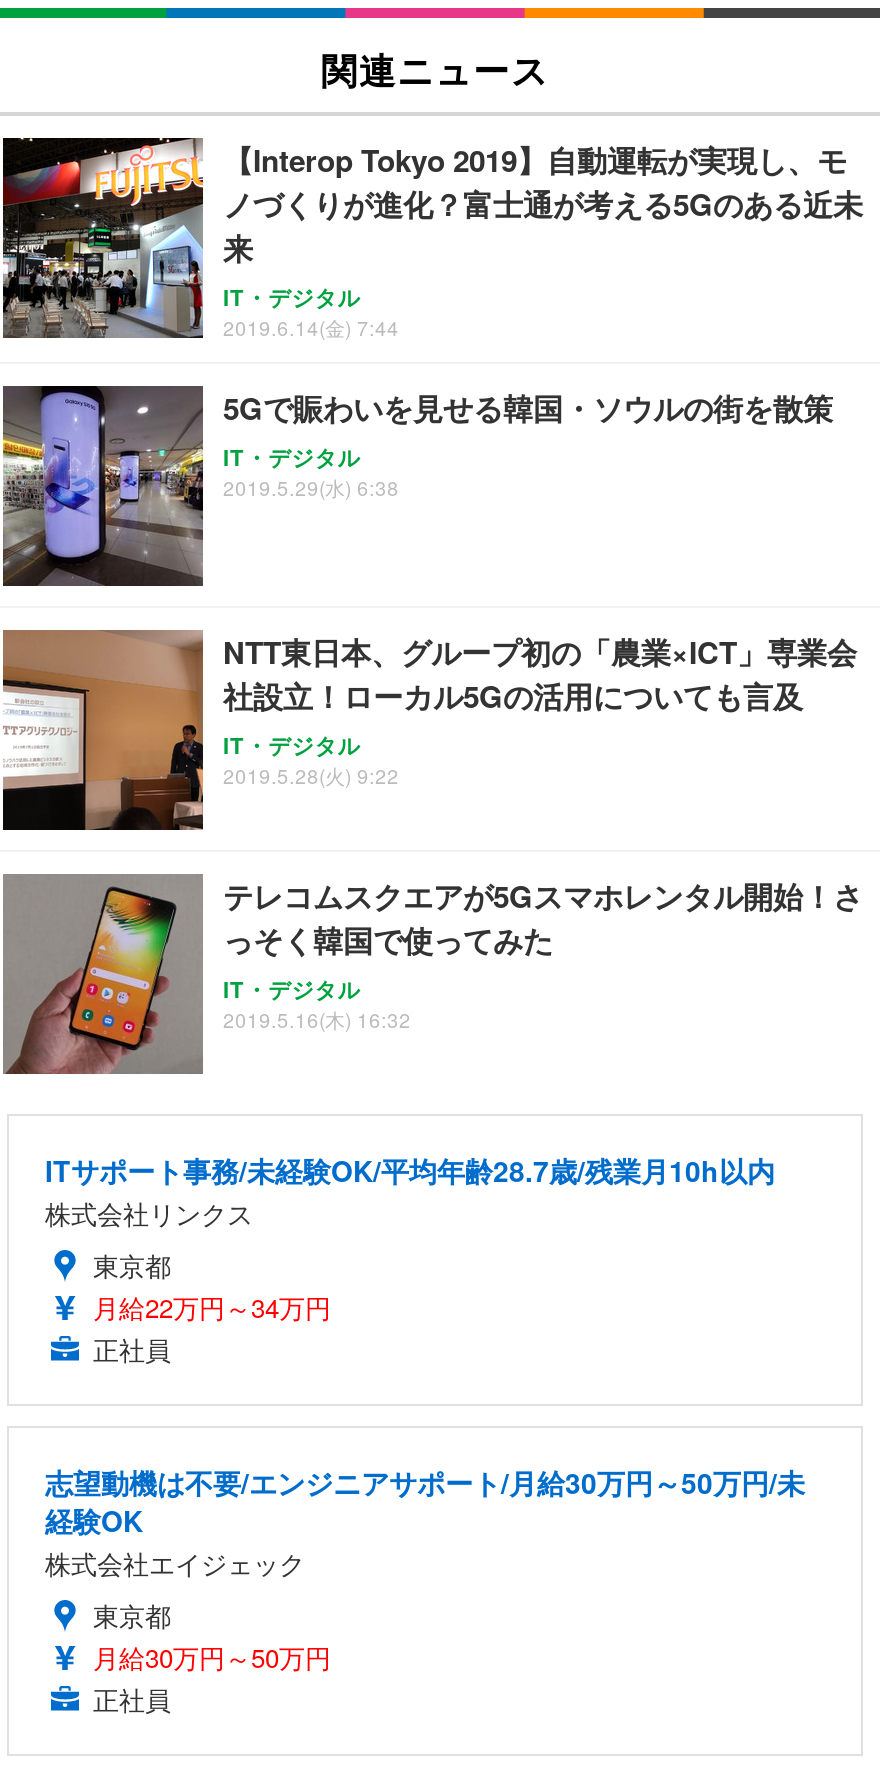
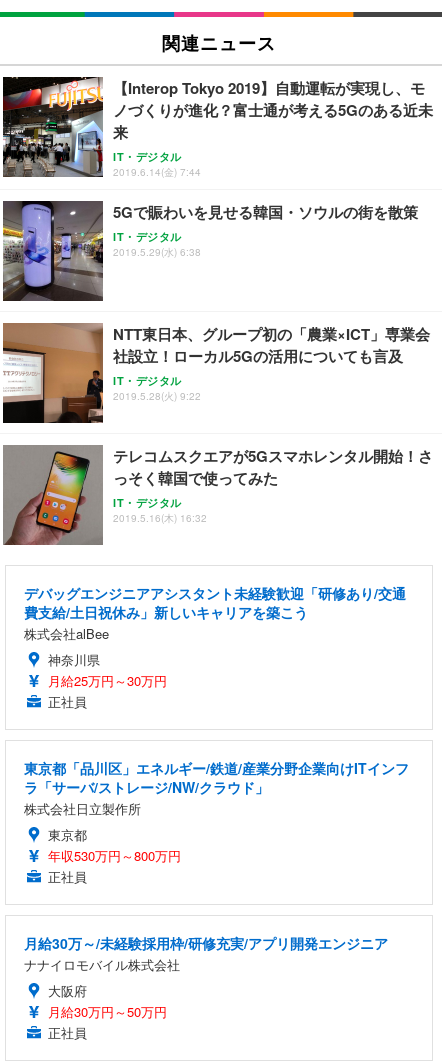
[45,1151,775,1327] ITサポート事務/未経験OK/平均年齢28.7歳/残業月10h以内 | 株式会社リンクス | 東京都 | 月給22万円～34万円 -> [24,583,406,690] デバッグエンジニアアシスタント未経験歓迎「研修あり/交通 | 費支給/土日祝休み」新しいキャリアを築こう | 株式会社alBee | 神奈川県 | 月給25万円～30万円
[45,1463,805,1583] 志望動機は不要/エンジニアサポート/月給30万円～50万円/未 | 経験OK | 株式会社エイジェック -> [24,758,409,818] 東京都「品川区」エネルギー/鉄道/産業分野企業向けITインフ | ラ「サーバ/ストレージ/NW/クラウド」 | 株式会社日立製作所
none -> [24,846,388,1000] 年収530万円～800万円 | 正社員 | 月給30万～/未経験採用枠/研修充実/アプリ開発エンジニア | ナナイロモバイル株式会社 | 大阪府

